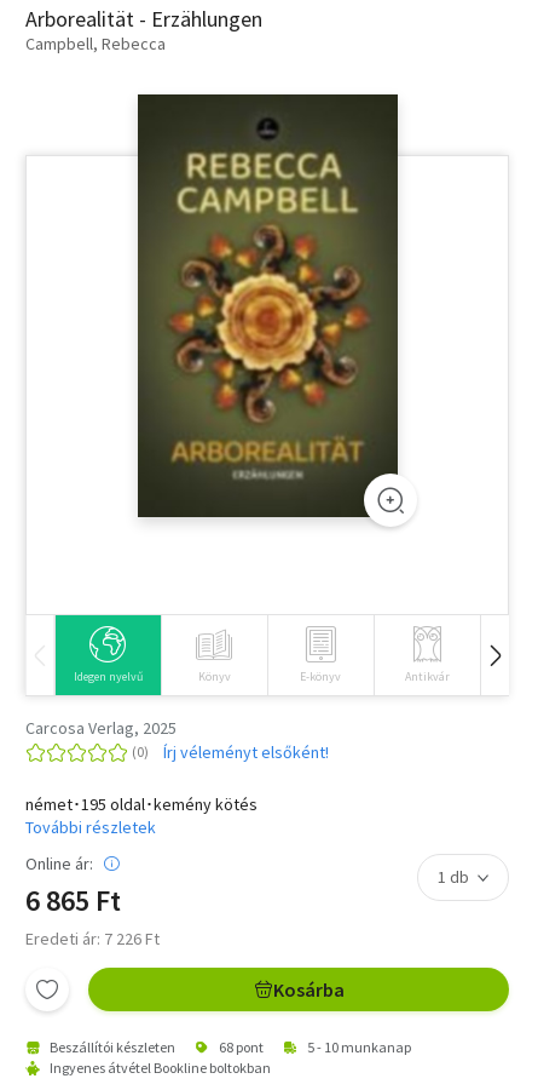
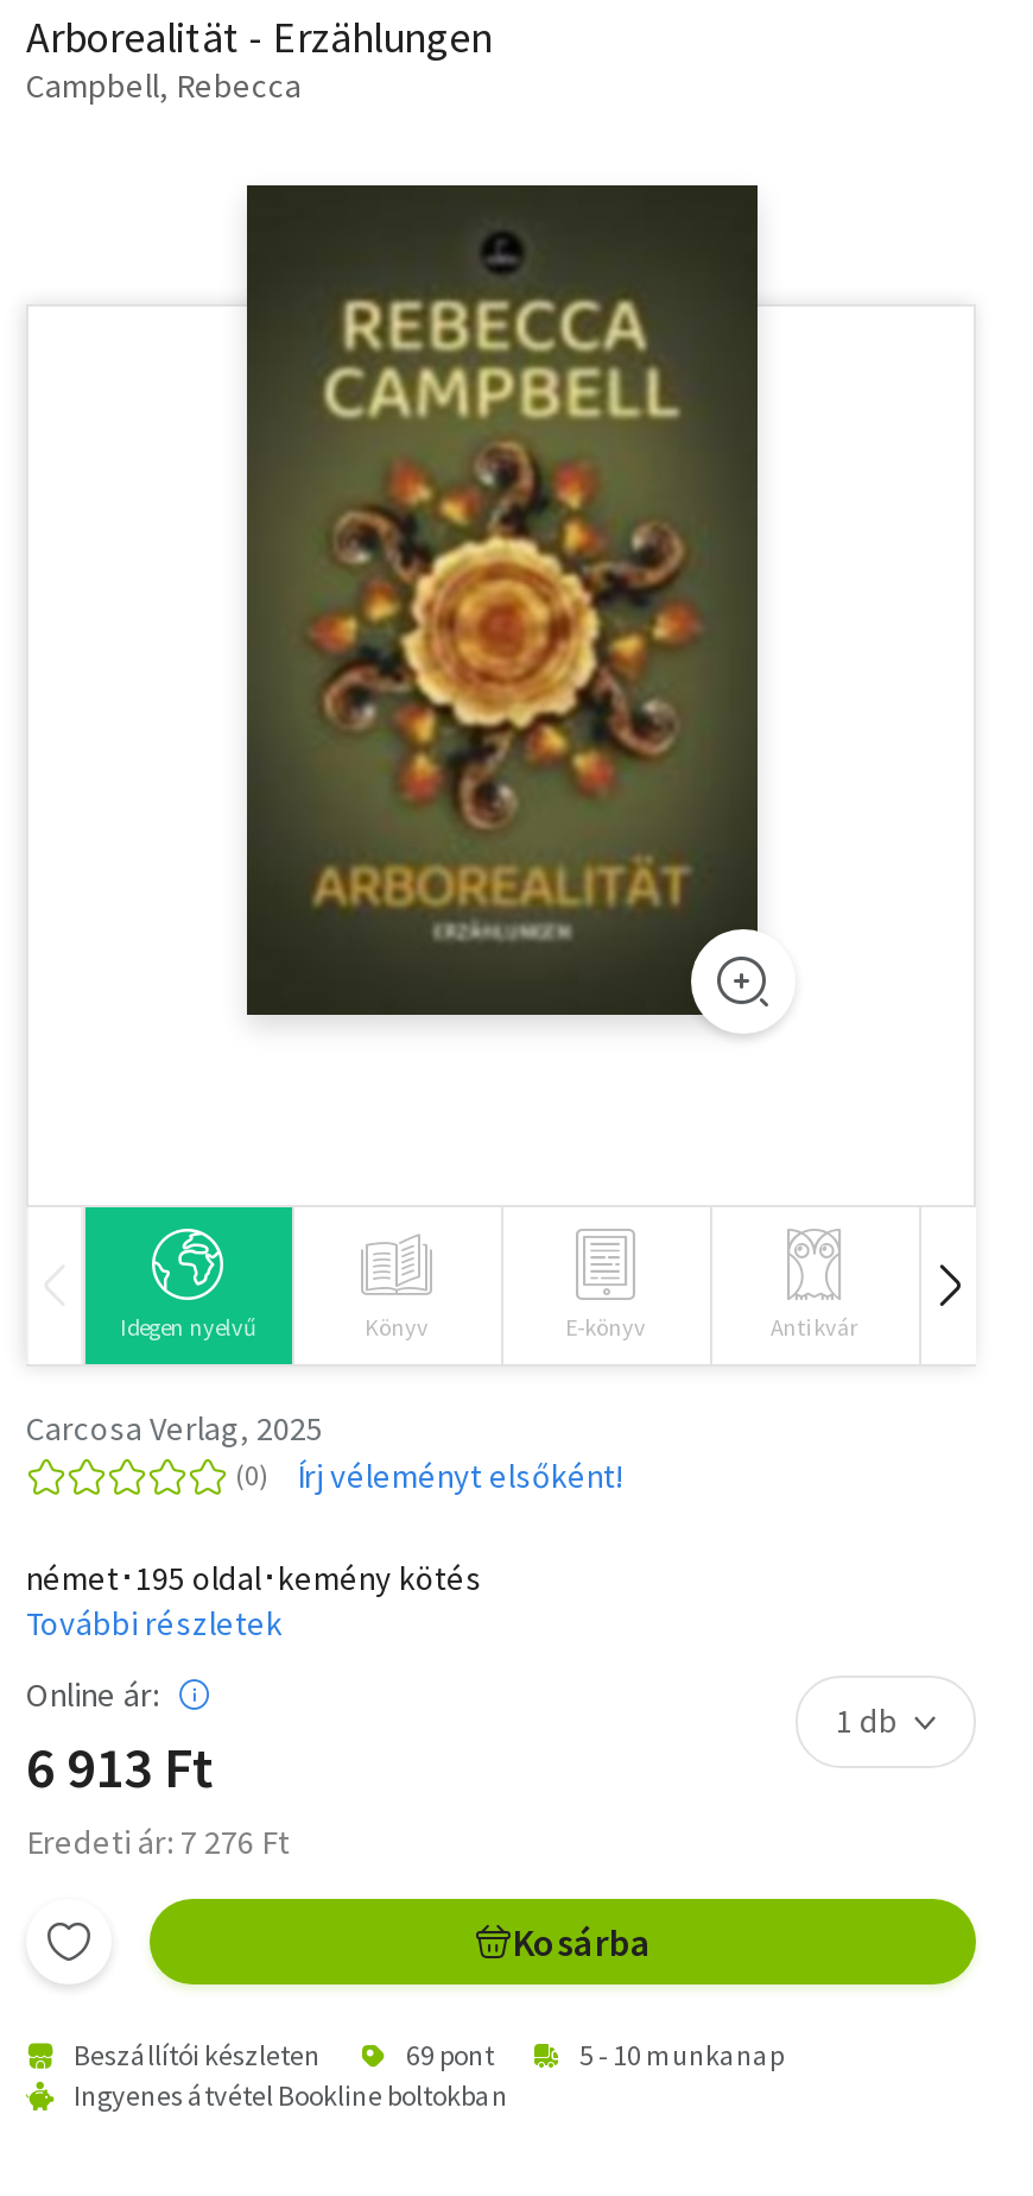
[25,882,121,919] 6 865 Ft -> [26,1730,214,1804] 6 913 Ft
[25,928,160,950] Eredeti ár: 7 226 Ft -> [26,1820,290,1863] Eredeti ár: 7 276 Ft
[219,1038,264,1056] 68 pont -> [406,2037,494,2072] 69 pont

